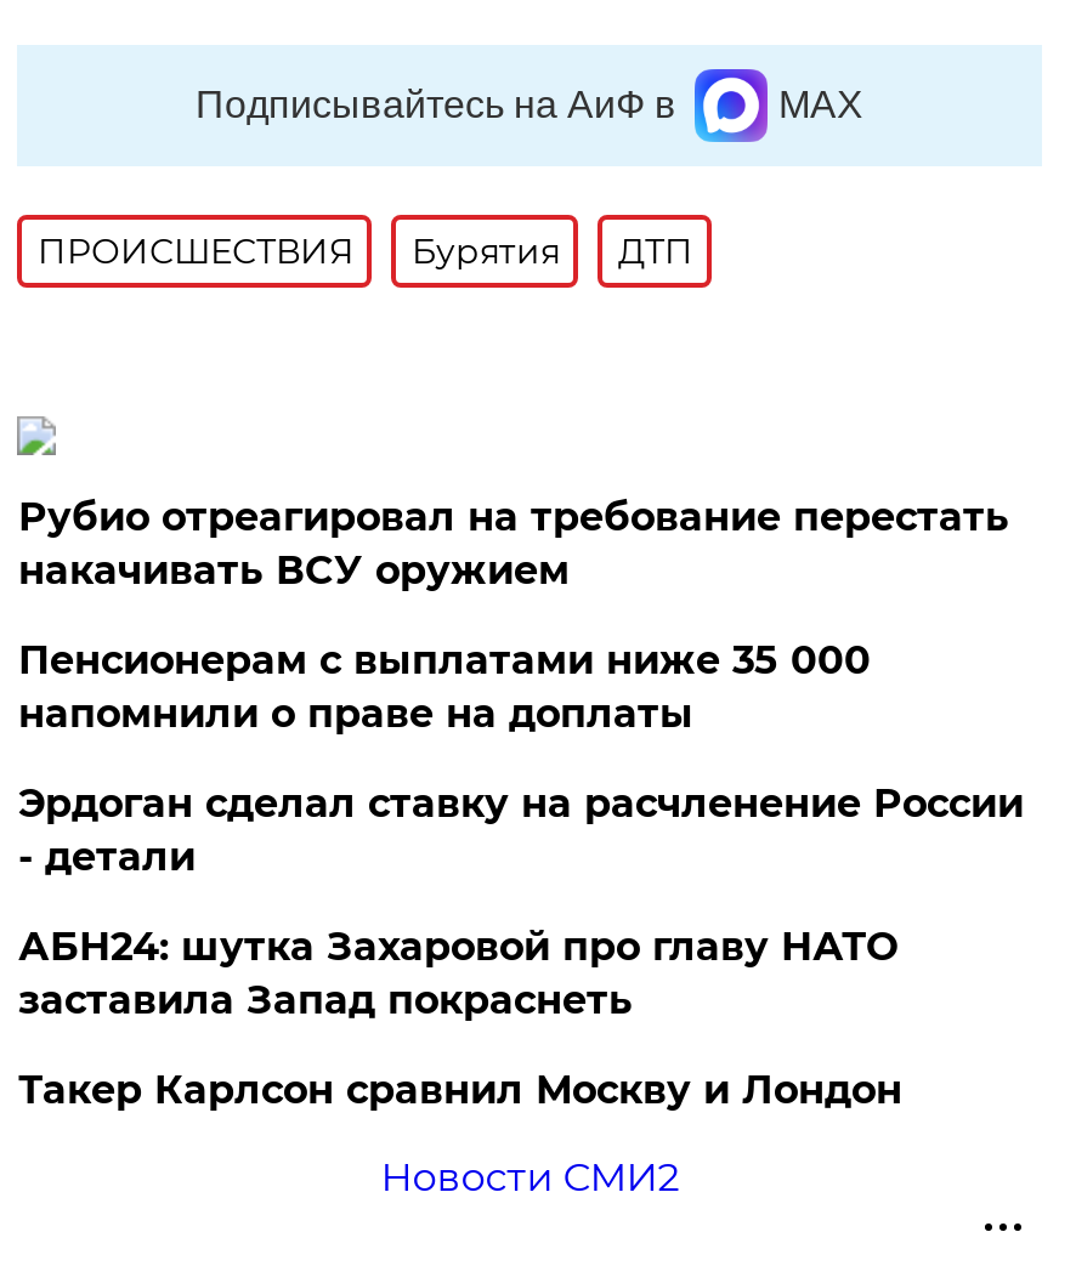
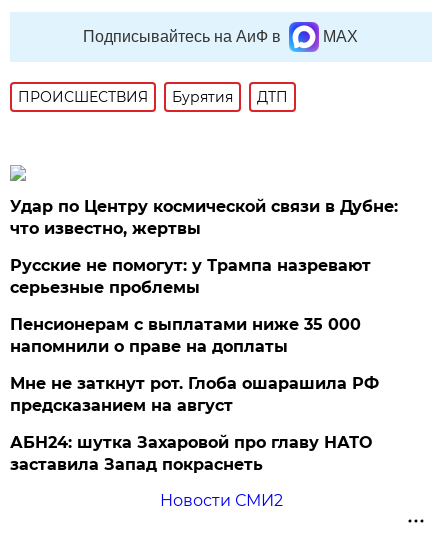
[18,494,1009,594] Рубио отреагировал на требование перестать | накачивать ВСУ оружием -> [10,197,398,297] Удар по Центру космической связи в Дубне: | что известно, жертвы | Русские не помогут: у Трампа назревают | серьезные проблемы
moved [18,637,871,737] -> [10,315,361,356]: Пенсионерам с выплатами ниже 35 000 | напомнили о праве на доплаты
[18,780,1024,880] Эрдоган сделал ставку на расчленение России | - детали -> [10,374,379,415] Мне не заткнут рот. Глоба ошарашила РФ | предсказанием на август
moved [18,924,897,1023] -> [10,433,372,474]: АБН24: шутка Захаровой про главу НАТО | заставила Запад покраснеть
[18,1067,902,1113] Такер Карлсон сравнил Москву и Лондон -> none

